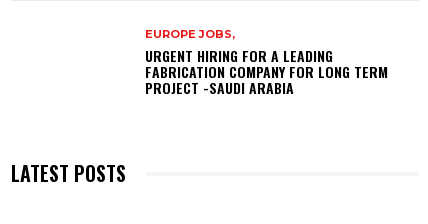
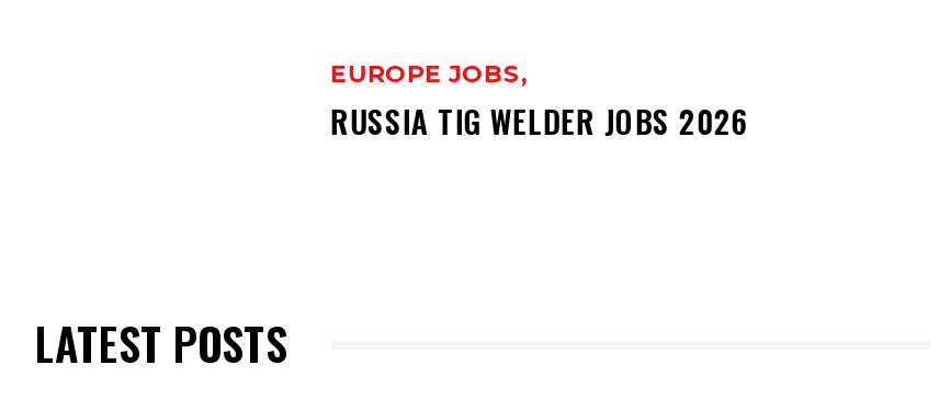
[145,45,388,98] URGENT HIRING FOR A LEADING | FABRICATION COMPANY FOR LONG TERM | PROJECT -SAUDI ARABIA -> [330,97,749,143] RUSSIA TIG WELDER JOBS 2026

